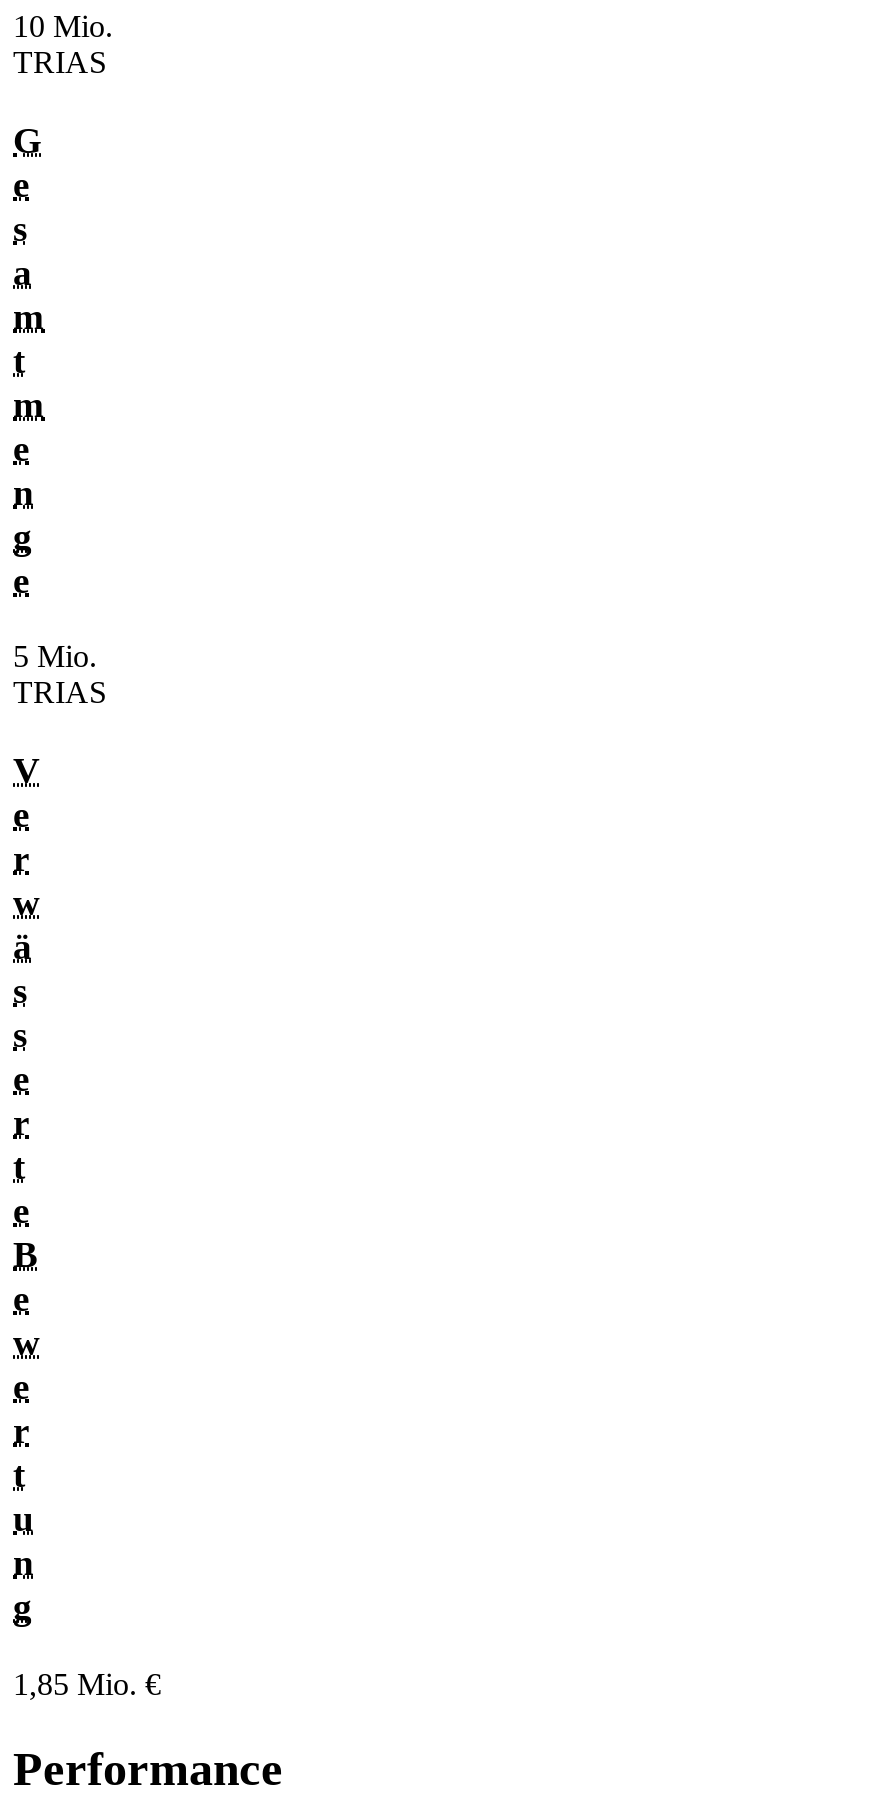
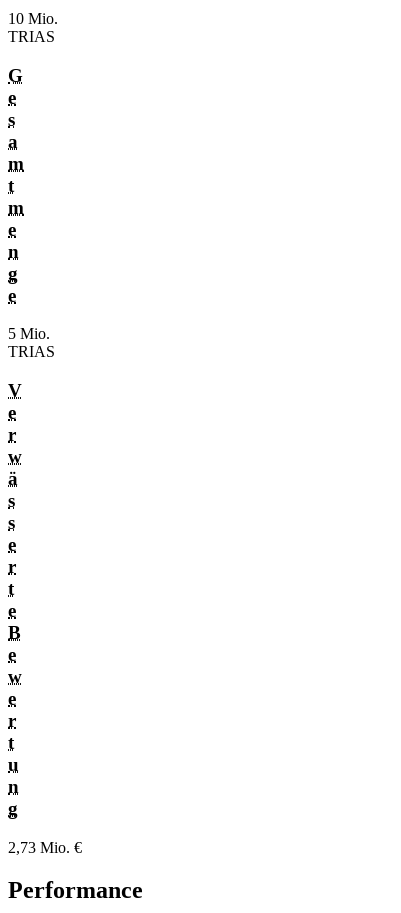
[13,1667,161,1701] 1,85 Mio. € -> [8,839,82,856] 2,73 Mio. €

